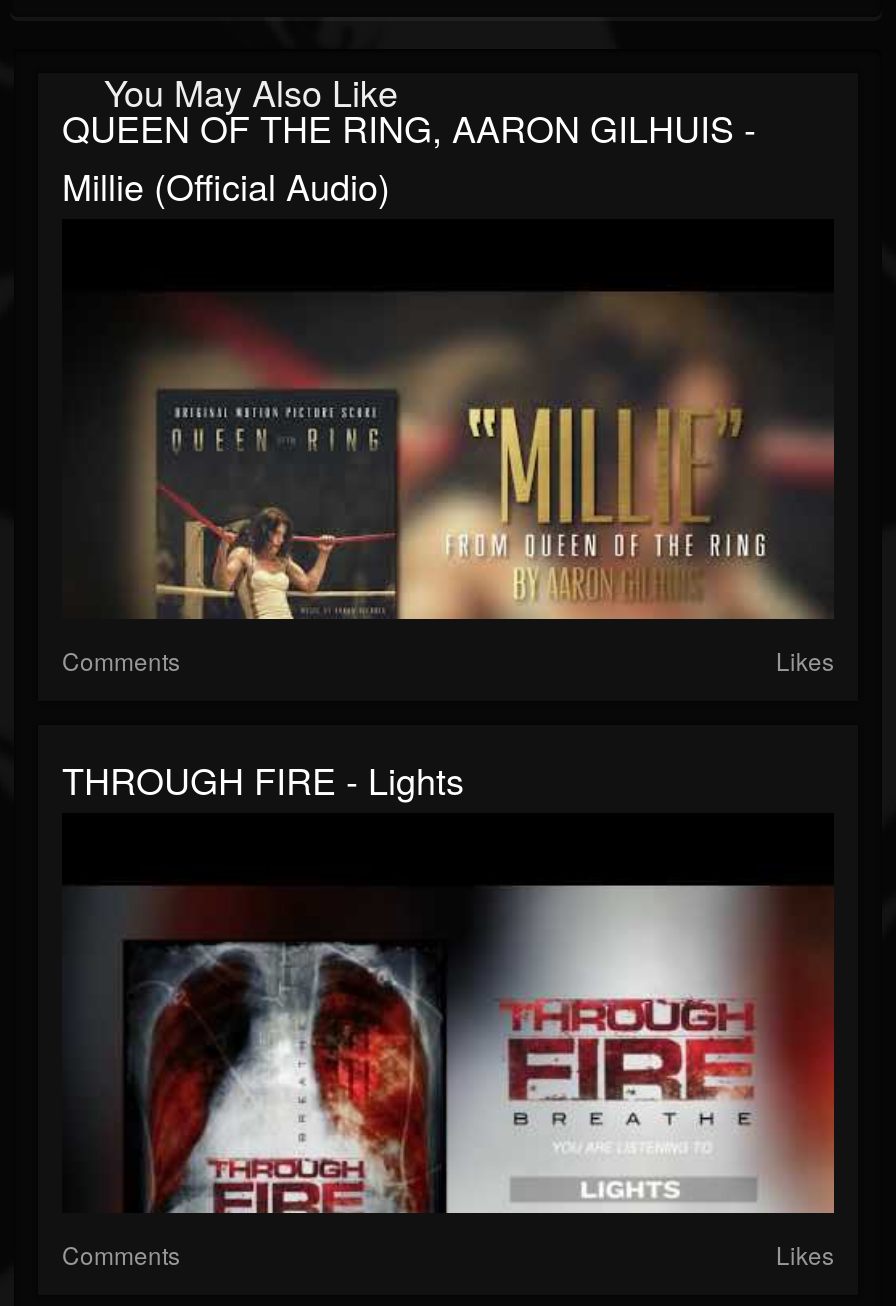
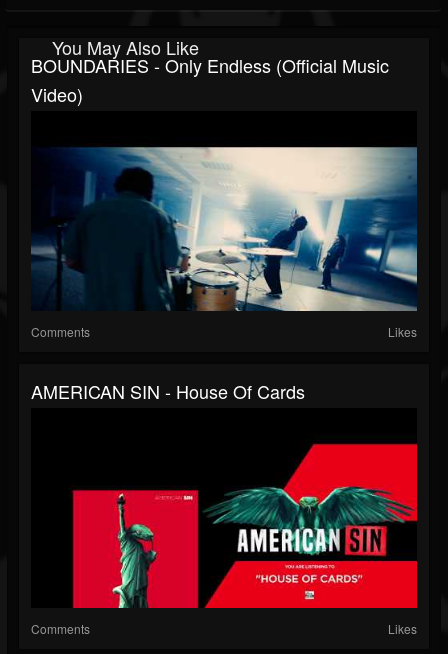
[62,101,756,211] QUEEN OF THE RING, AARON GILHUIS - | Millie (Official Audio) -> [31,52,389,107] BOUNDARIES - Only Endless (Official Music | Video)
[64,291,836,621] [image] -> [31,146,418,312] [image]
[62,753,464,805] THROUGH FIRE - Lights -> [31,378,305,404] AMERICAN SIN - House Of Cards
[64,883,836,1215] [image] -> [32,443,418,609] [image]

